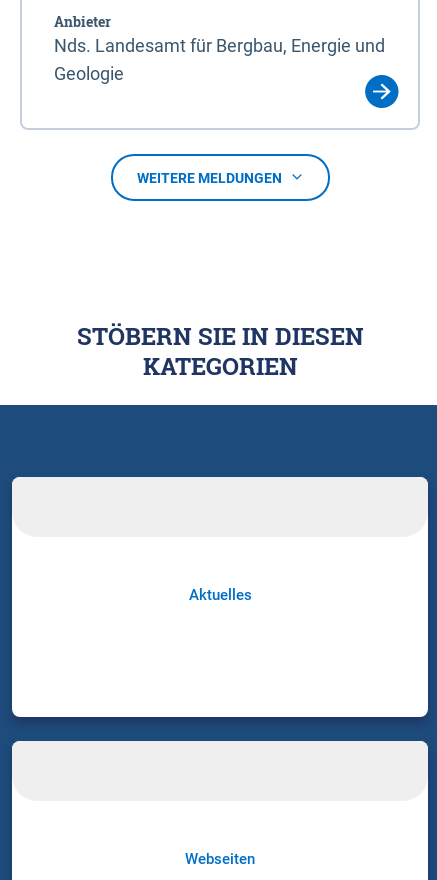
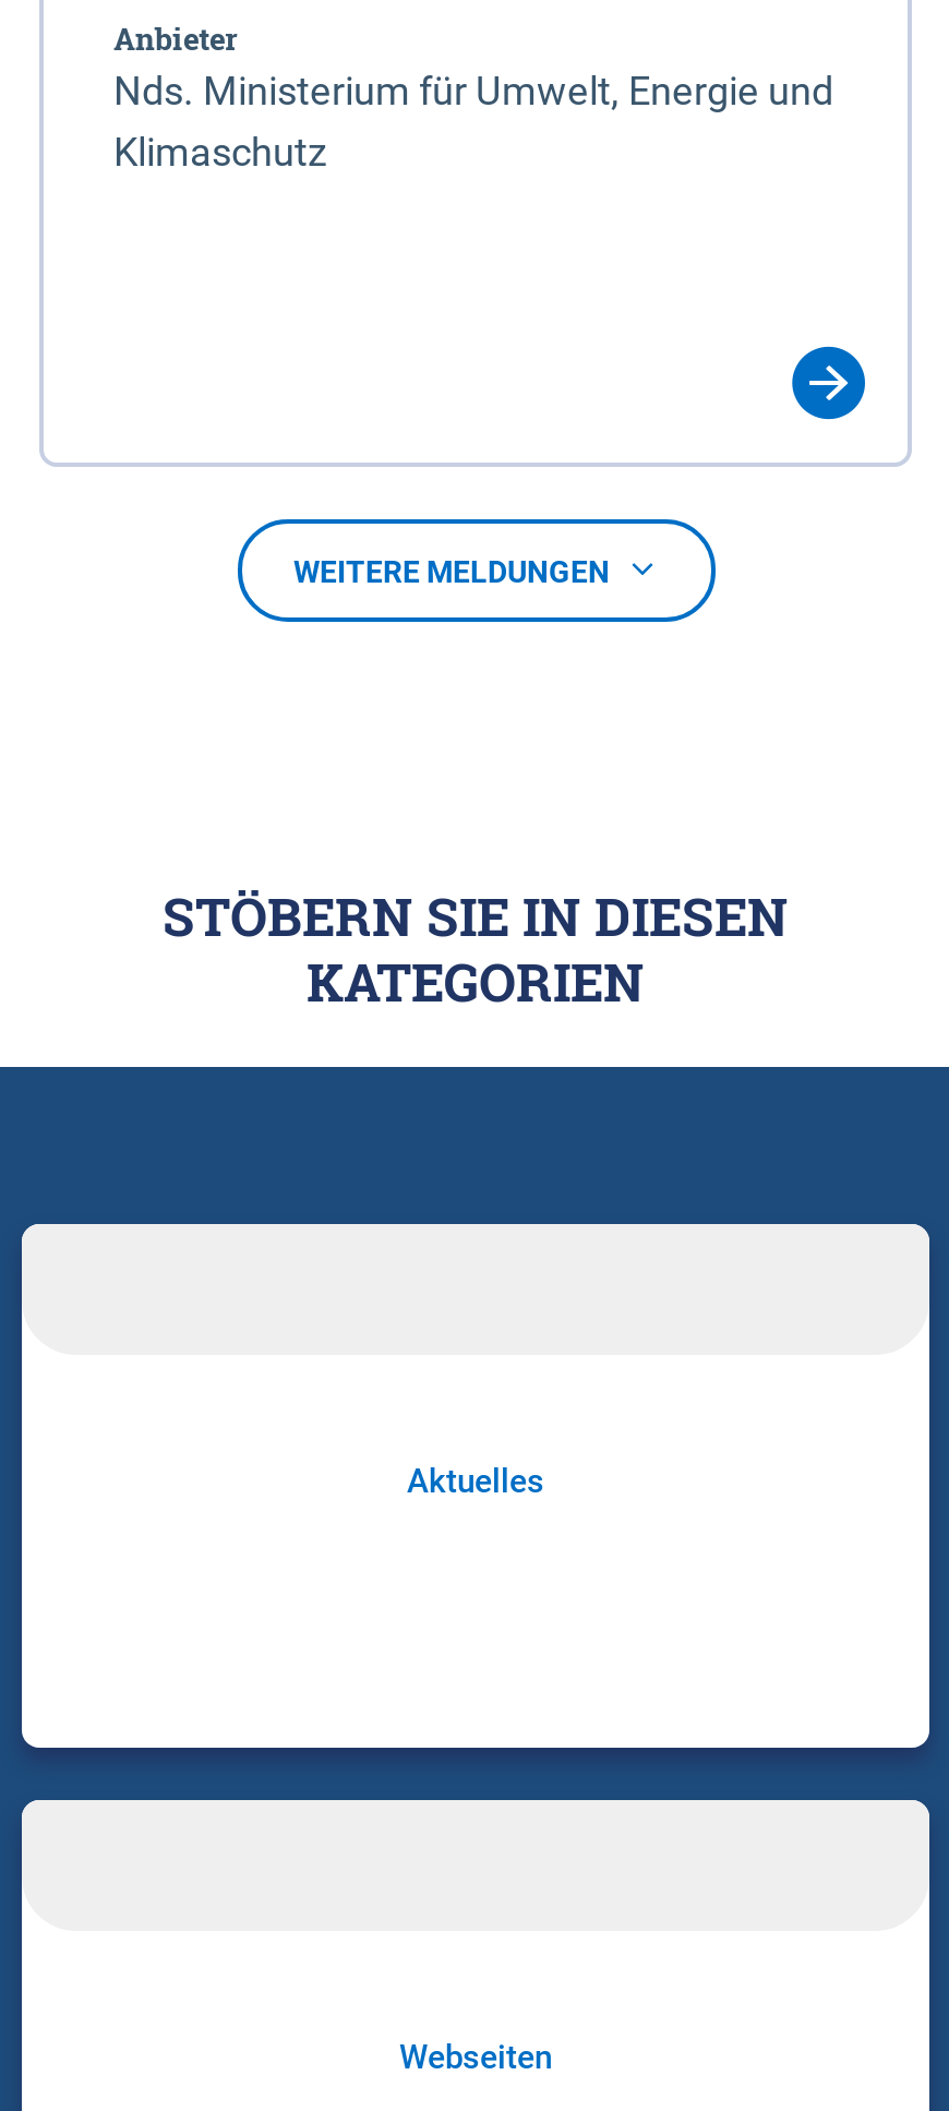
[54,35,385,84] Nds. Landesamt für Bergbau, Energie und | Geologie -> [113,68,833,175] Nds. Ministerium für Umwelt, Energie und | Klimaschutz

